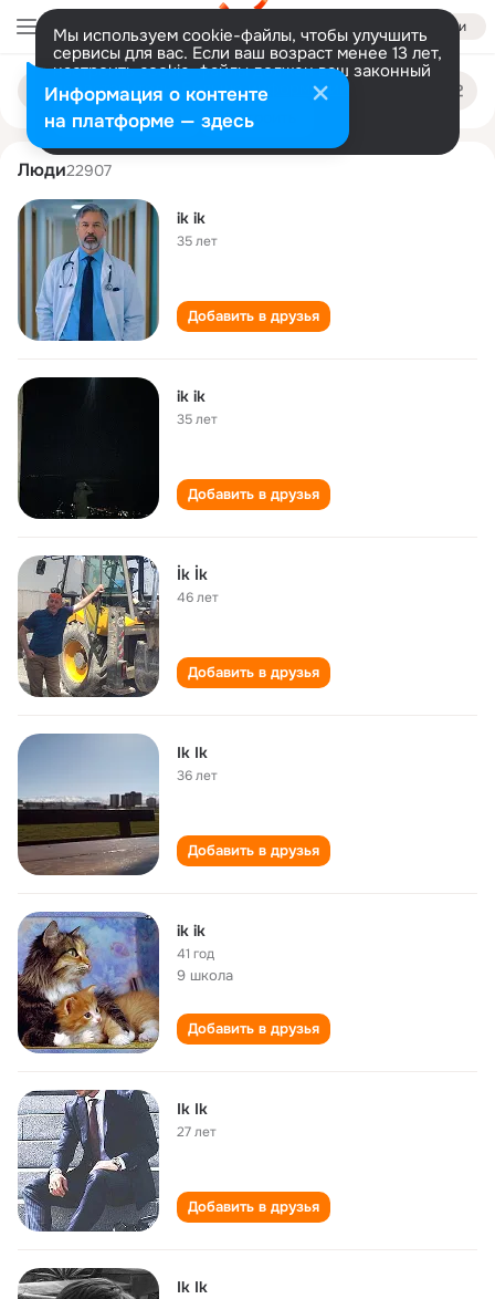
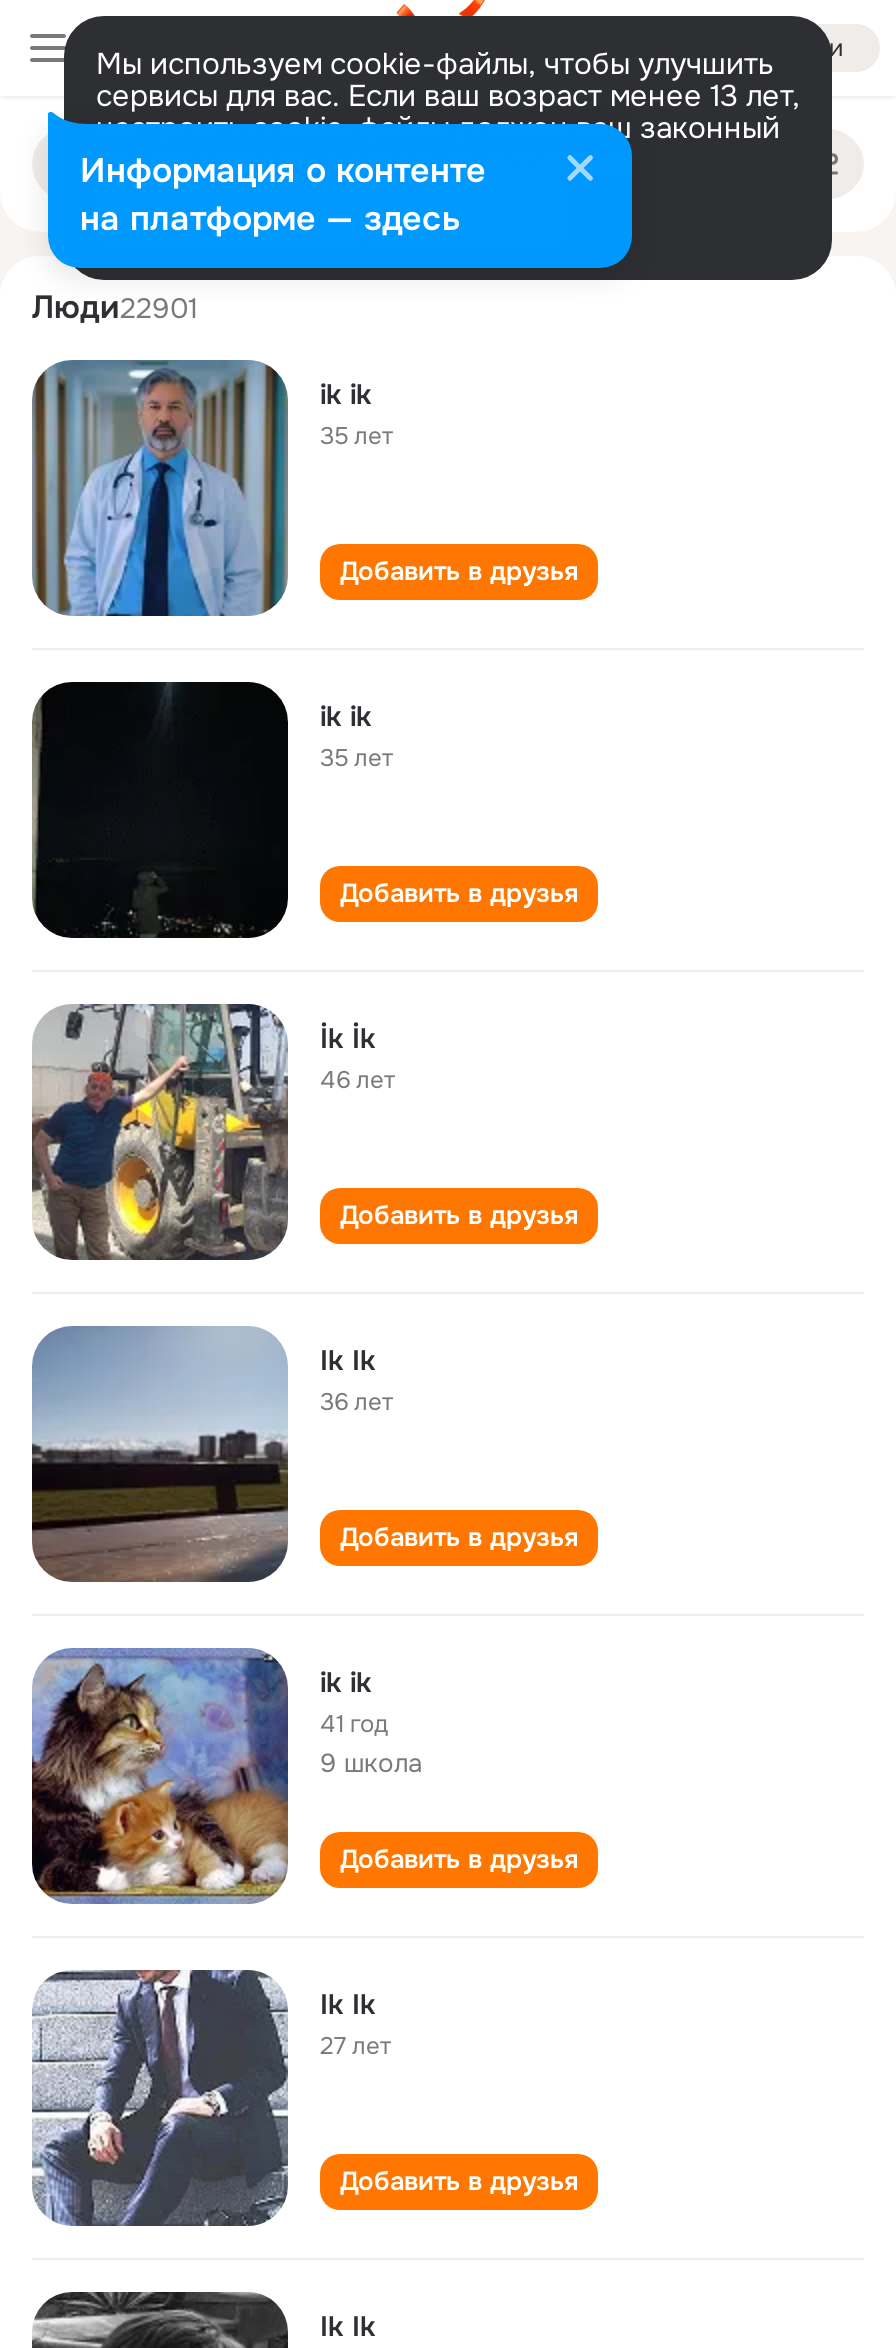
[18,158,112,181] Люди22907 -> [32,286,198,328] Люди22901

